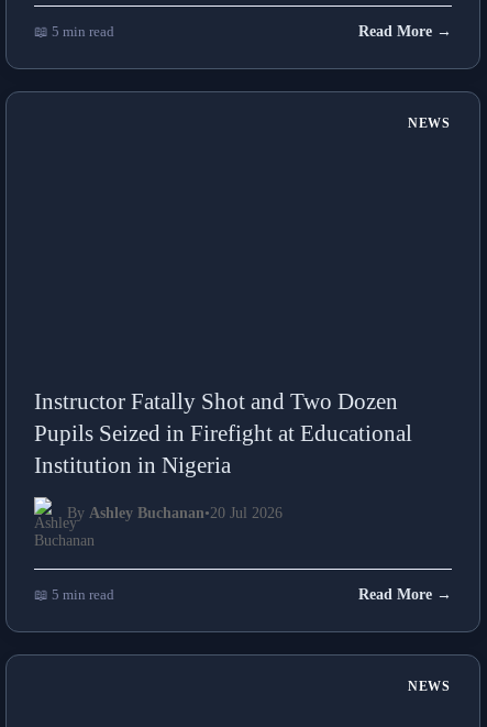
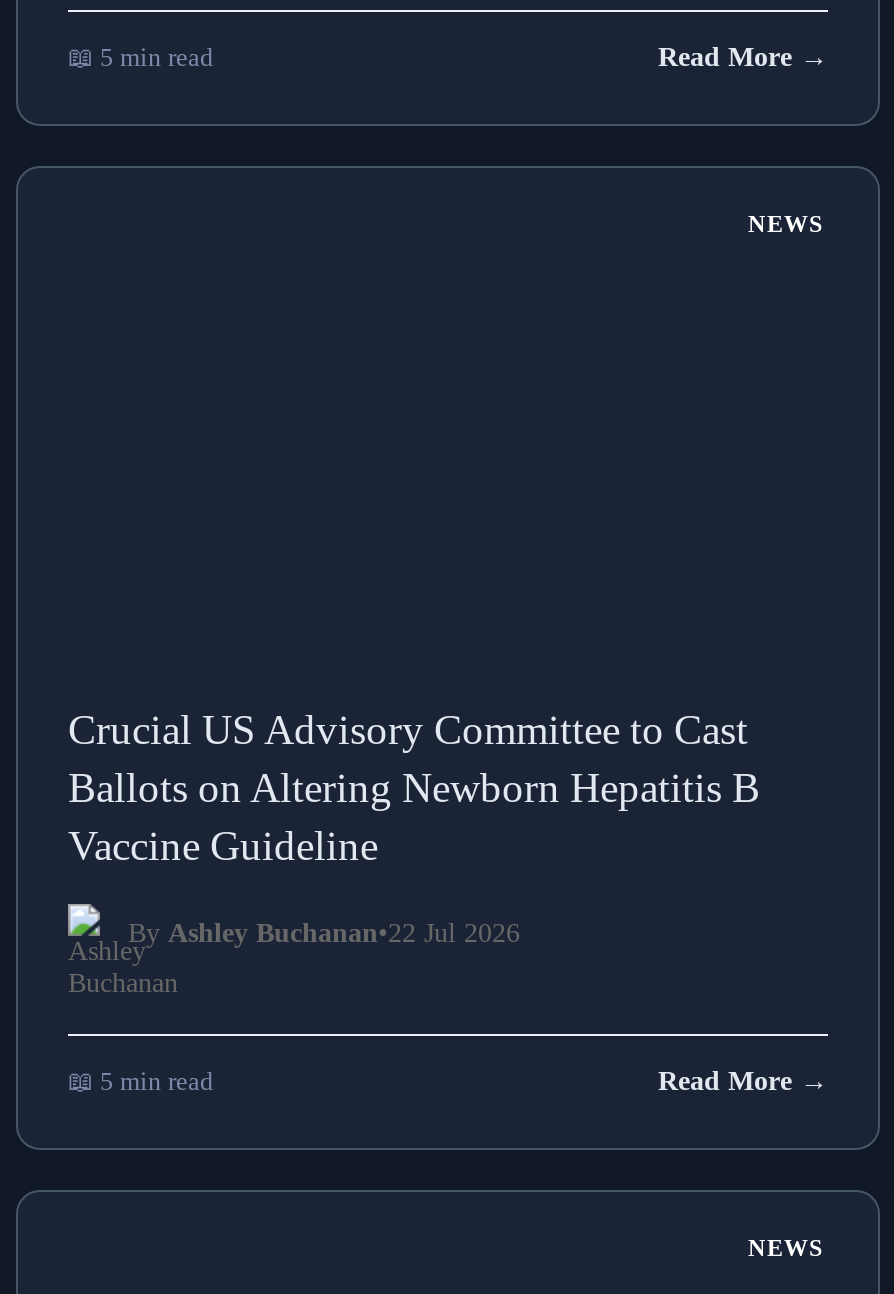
[34,388,412,477] Instructor Fatally Shot and Two Dozen | Pupils Seized in Firefight at Educational | Institution in Nigeria -> [68,706,760,868] Crucial US Advisory Committee to Cast | Ballots on Altering Newborn Hepatitis B | Vaccine Guideline
[67,505,283,521] By Ashley Buchanan•20 Jul 2026 -> [128,918,520,948] By Ashley Buchanan•22 Jul 2026

